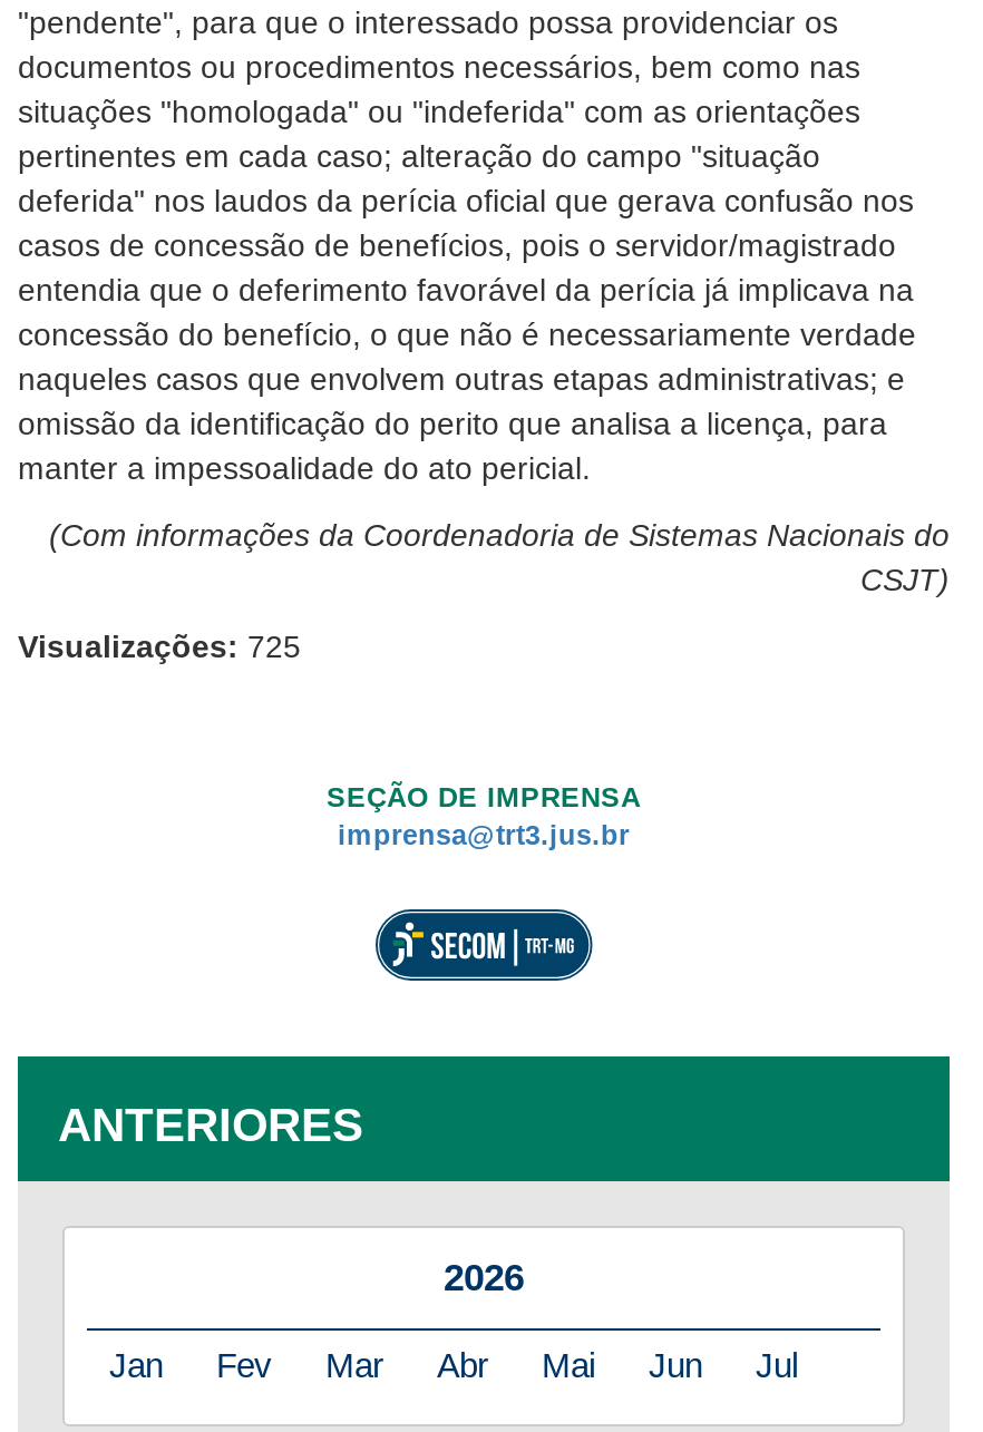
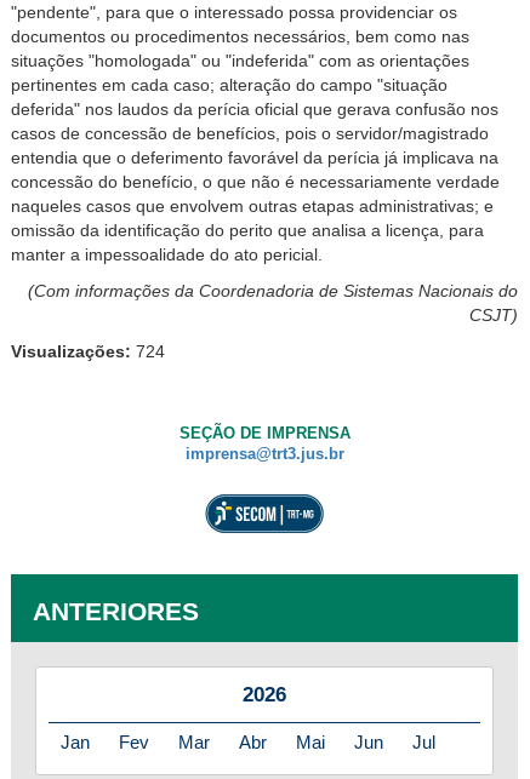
[18,629,301,665] Visualizações: 725 -> [11,342,165,362] Visualizações: 724

